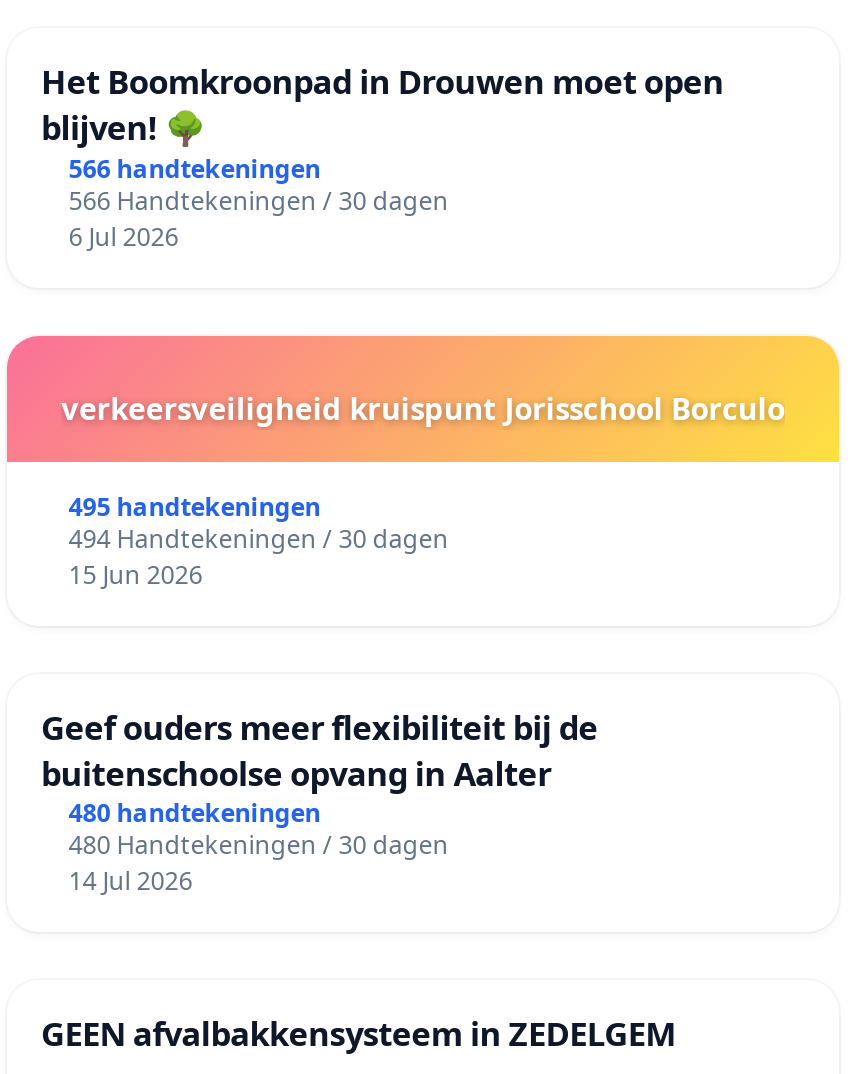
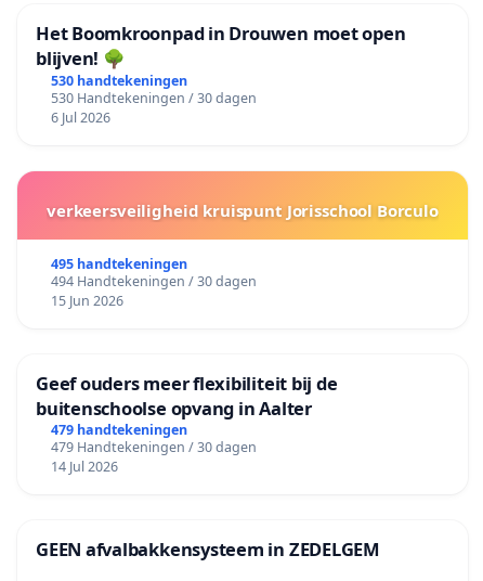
[69,151,321,185] 566 handtekeningen -> [51,71,187,90] 530 handtekeningen
[69,183,449,217] 566 Handtekeningen / 30 dagen -> [51,88,256,107] 530 Handtekeningen / 30 dagen
[69,797,321,831] 480 handtekeningen -> [51,421,187,440] 479 handtekeningen
[69,829,449,863] 480 Handtekeningen / 30 dagen -> [51,438,256,457] 479 Handtekeningen / 30 dagen

